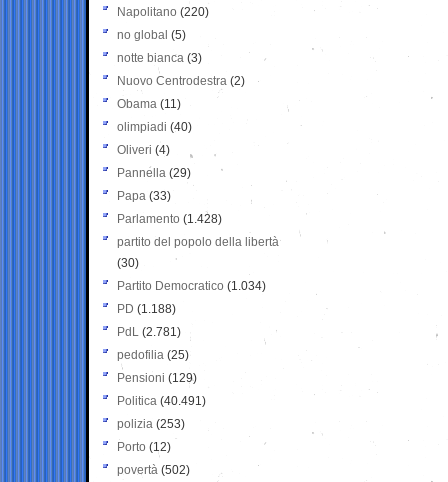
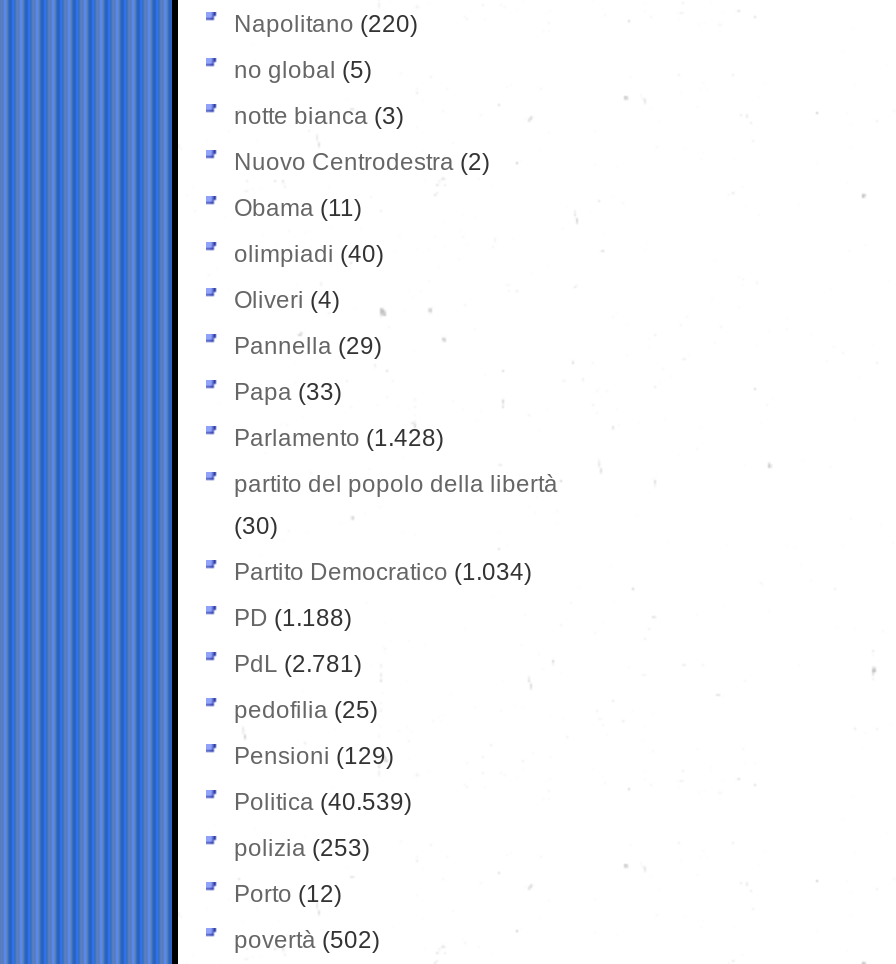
[117,394,206,408] Politica (40.491) -> [234,788,412,816] Politica (40.539)

